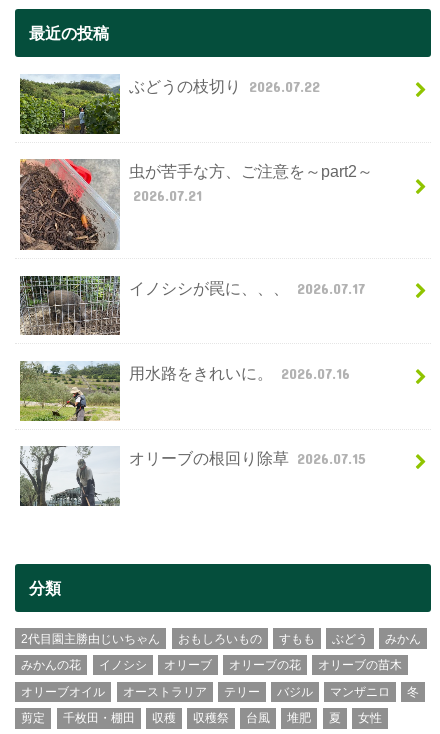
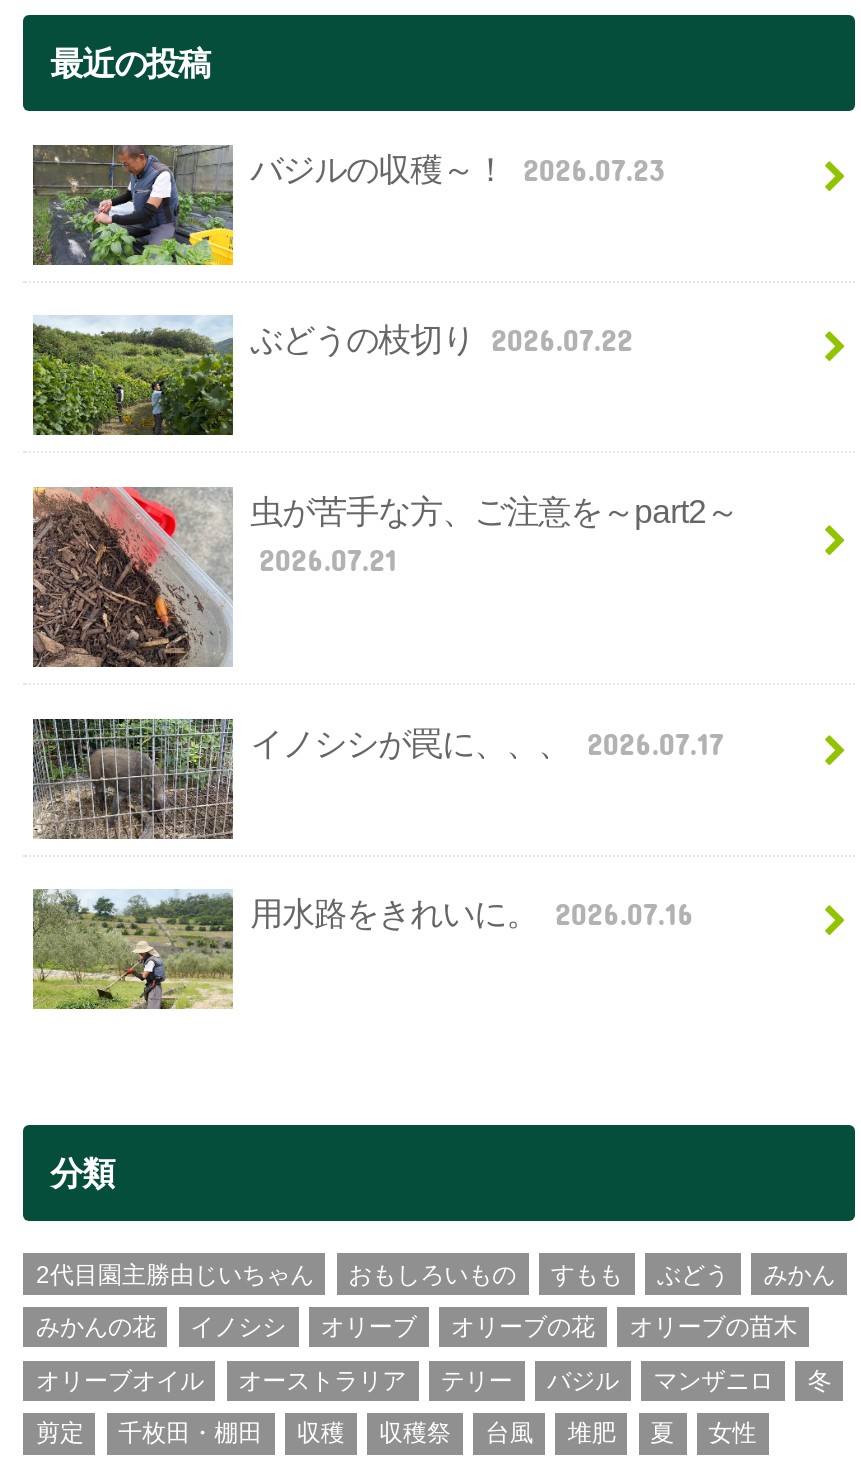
none -> [31,143,665,267] [image] | バジルの収穫～！ 2026.07.23
moved [18,74,373,382] -> [29,315,738,931]: [image] | ぶどうの枝切り 2026.07.22 | 虫が苦手な方、ご注意を～part2～ | 2026.07.21 | イノシシが罠に、、、 2026.07.17 | 用水路をきれいに。 2026.07.16
moved [18,359,123,423] -> [29,885,239,1013]: [image]
[19,445,366,507] [image] | オリーブの根回り除草 2026.07.15 -> none

